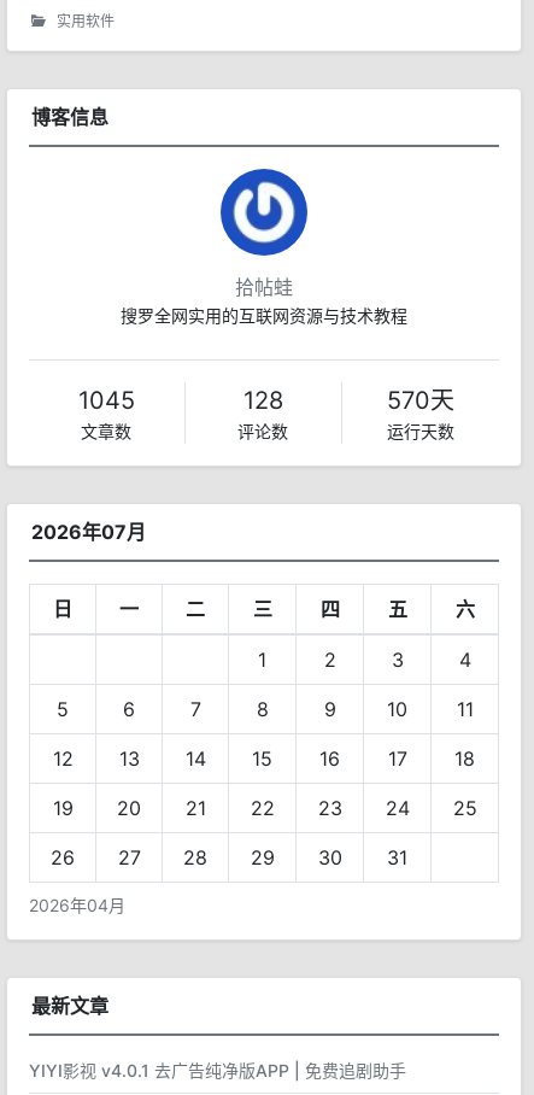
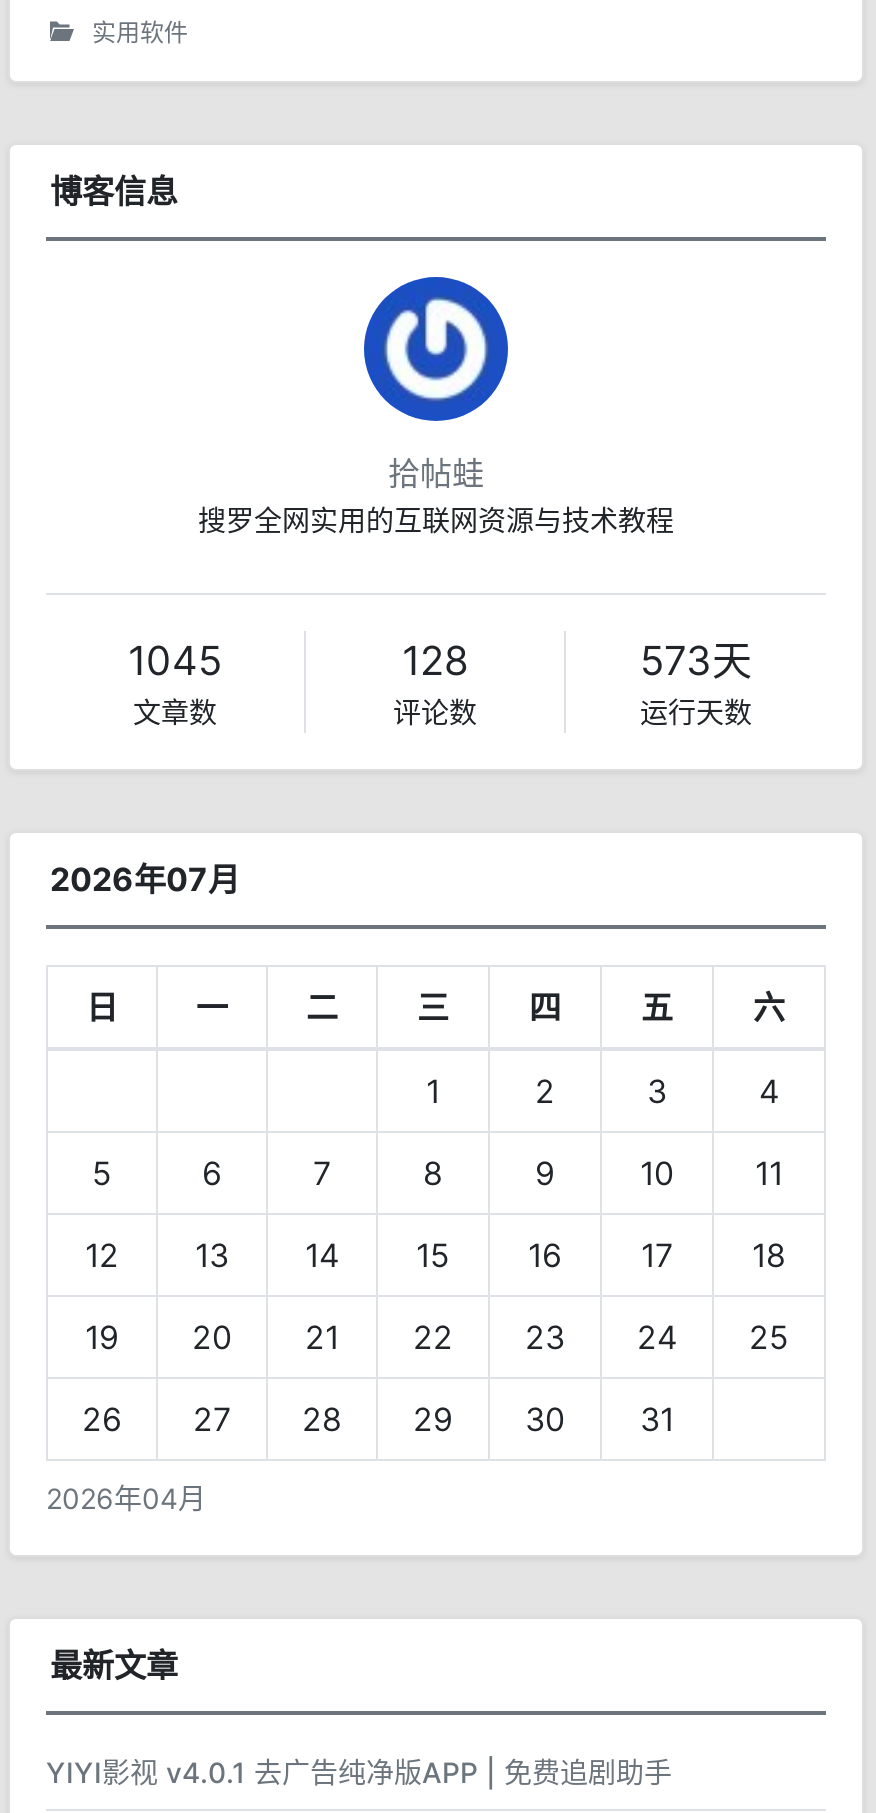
[387,386,454,414] 570天 -> [640,636,752,684] 573天

